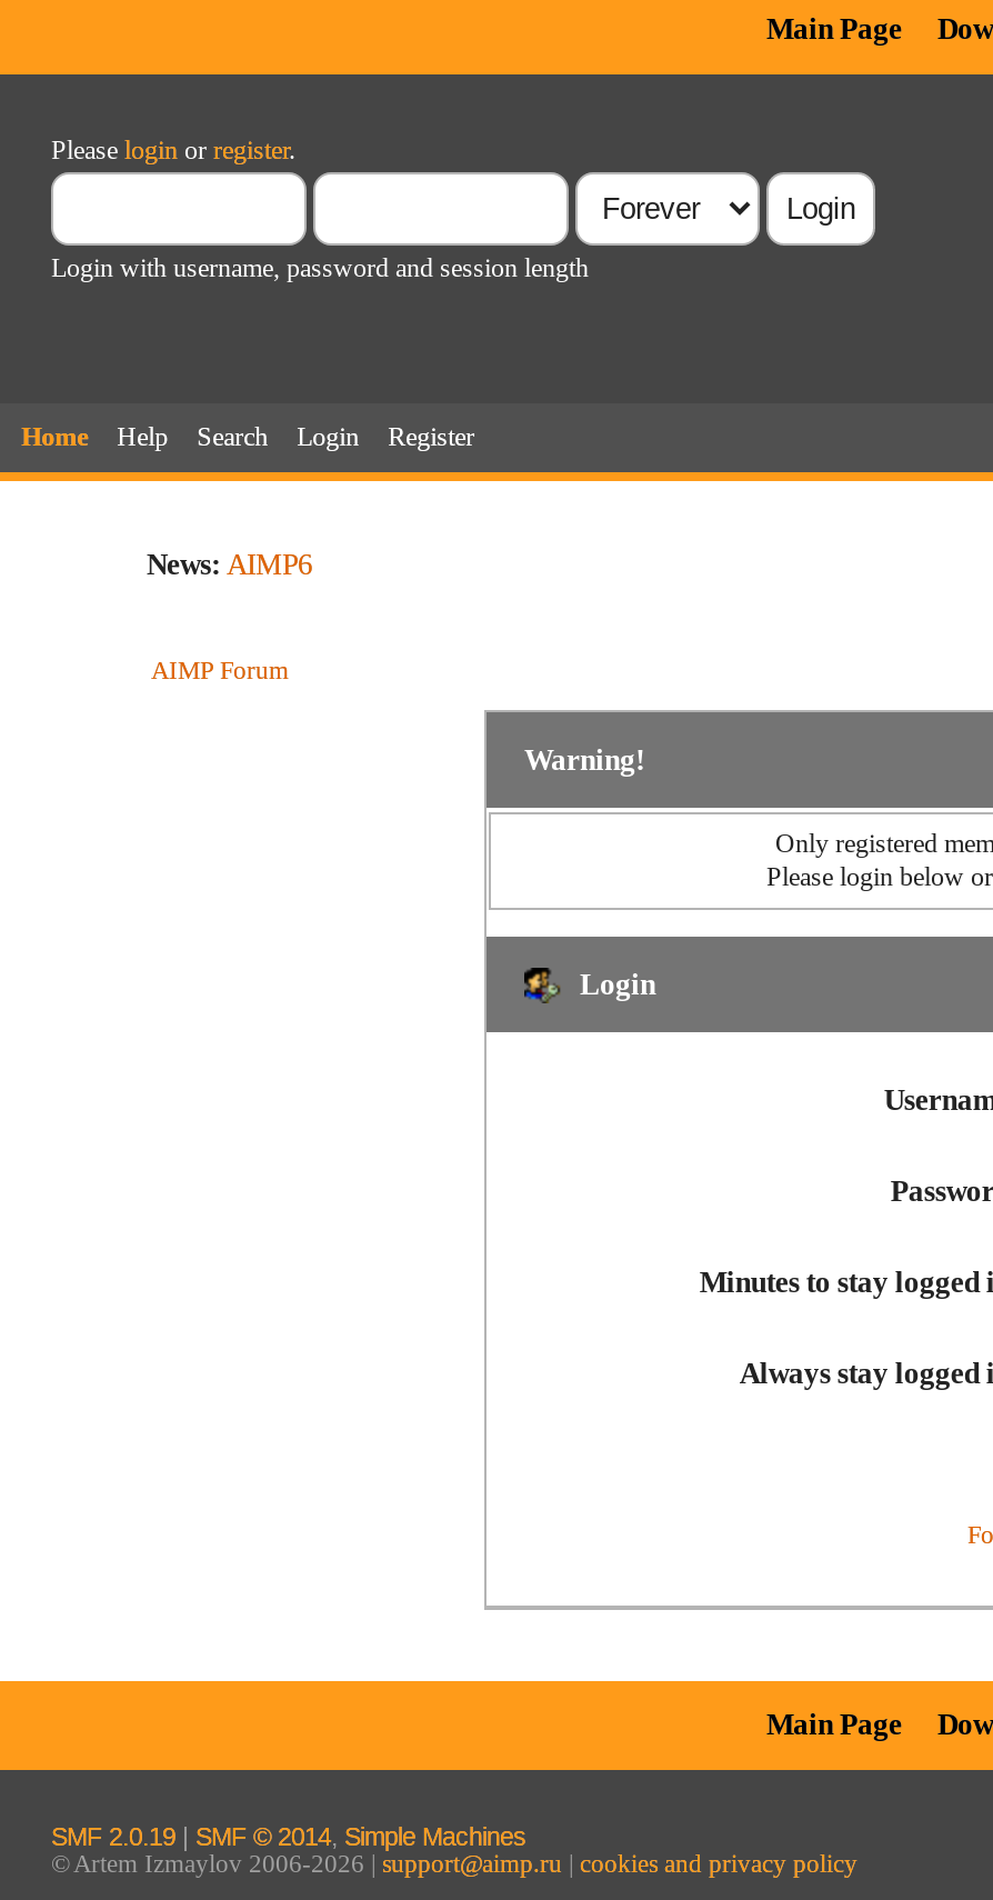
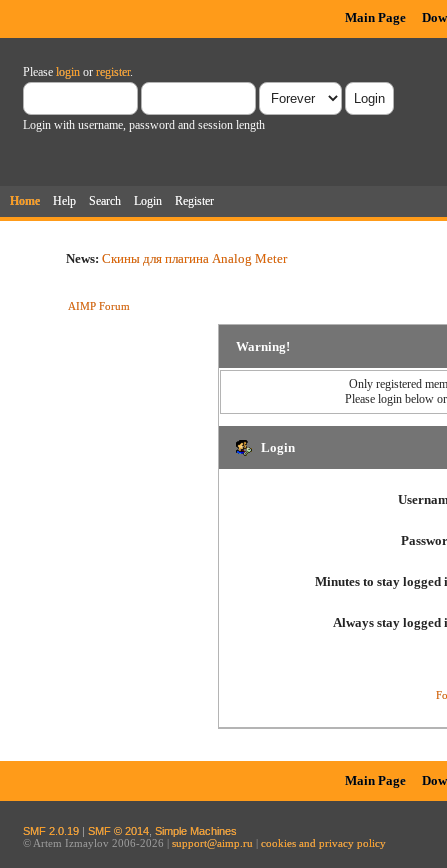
[147,548,313,581] News: AIMP6 -> [66,251,287,266] News: Скины для плагина Analog Meter

